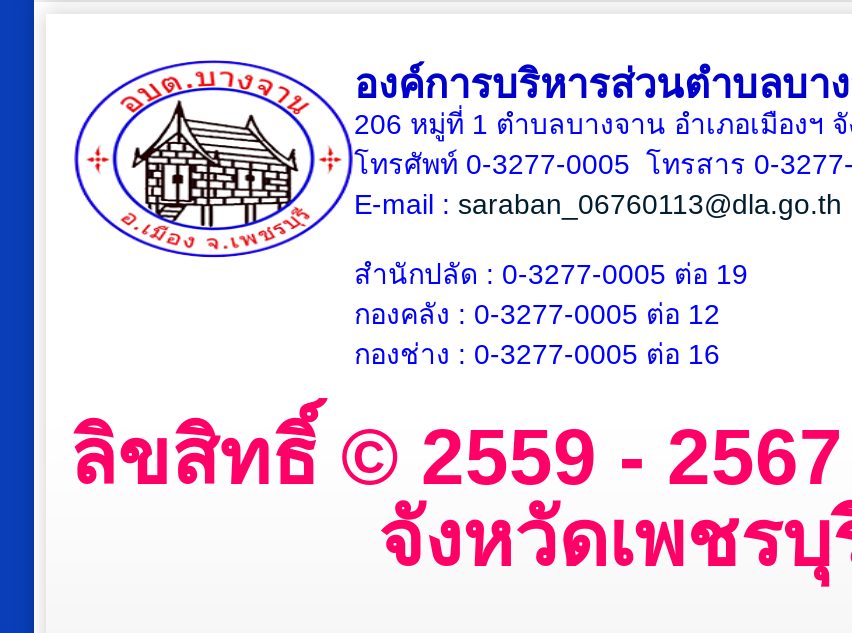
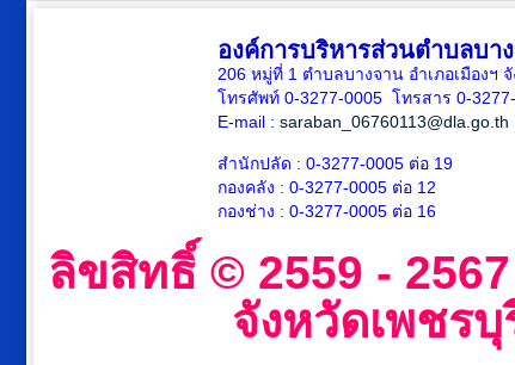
[72,58,348,260] [image] -> none

